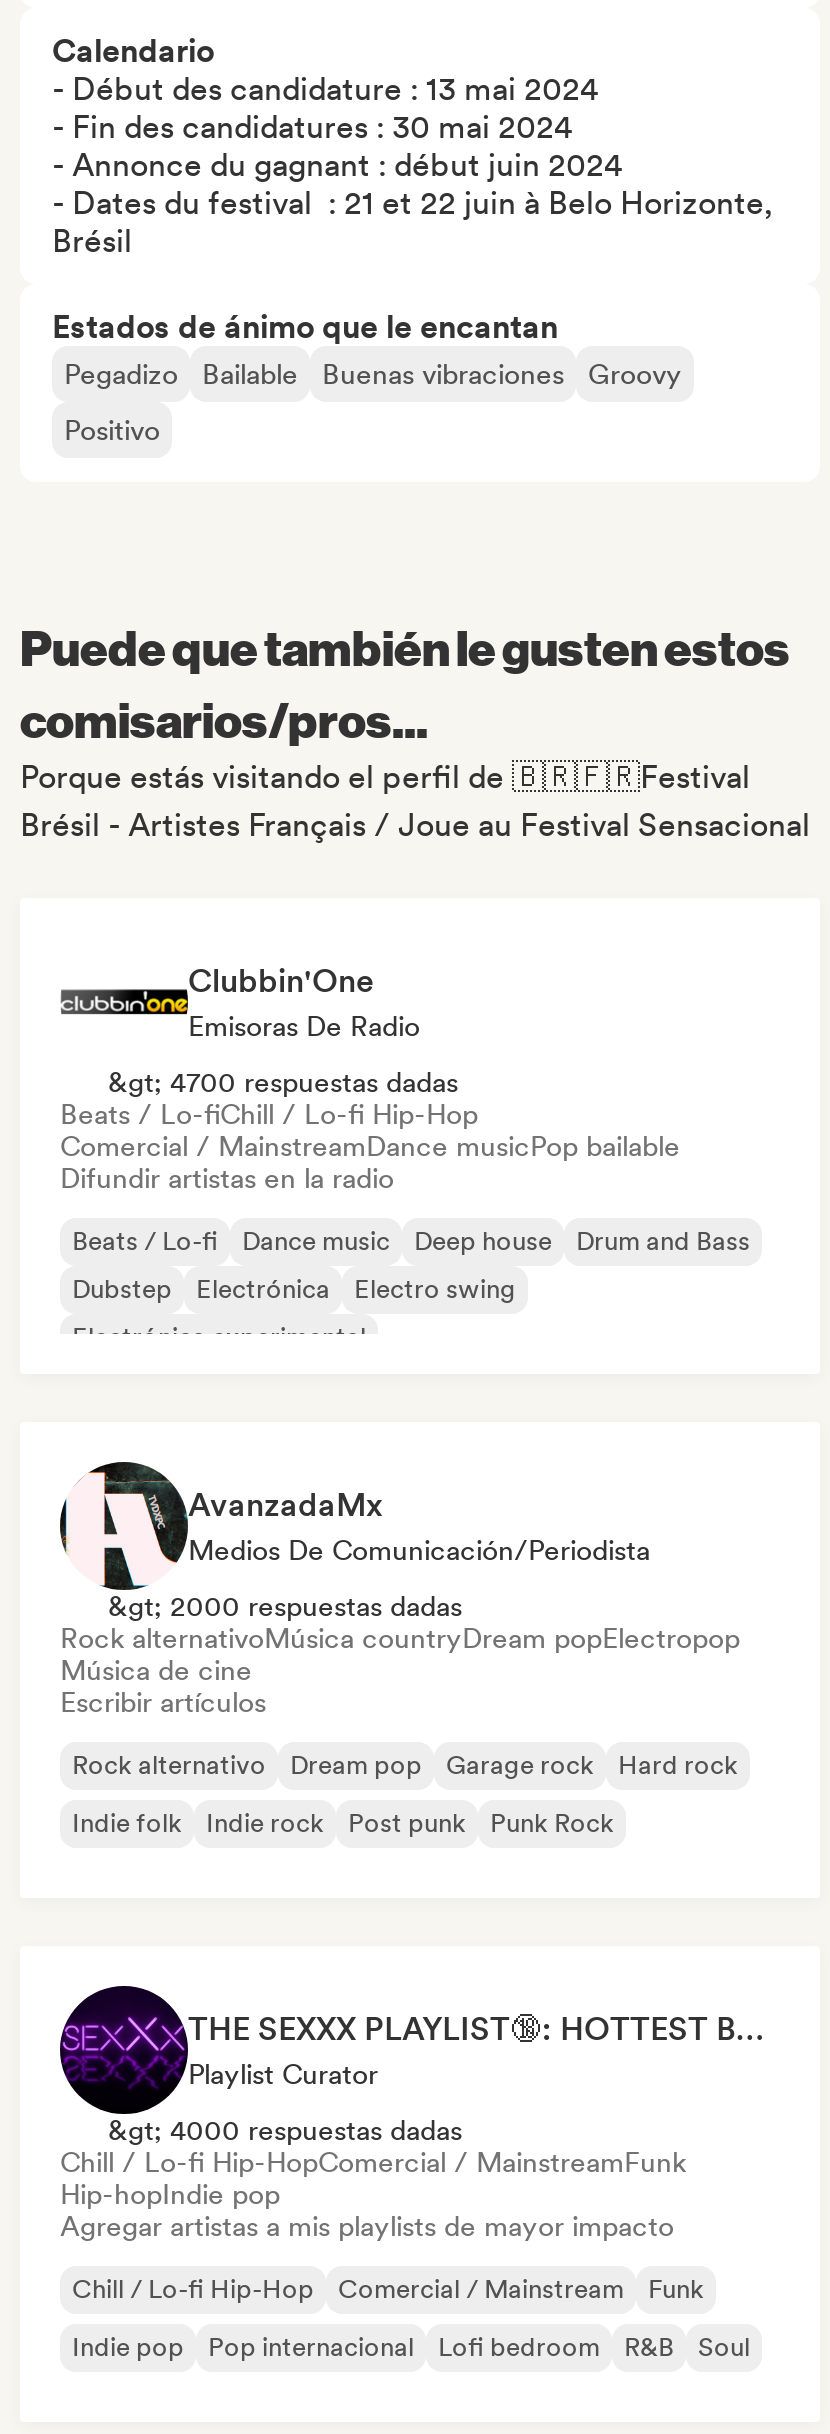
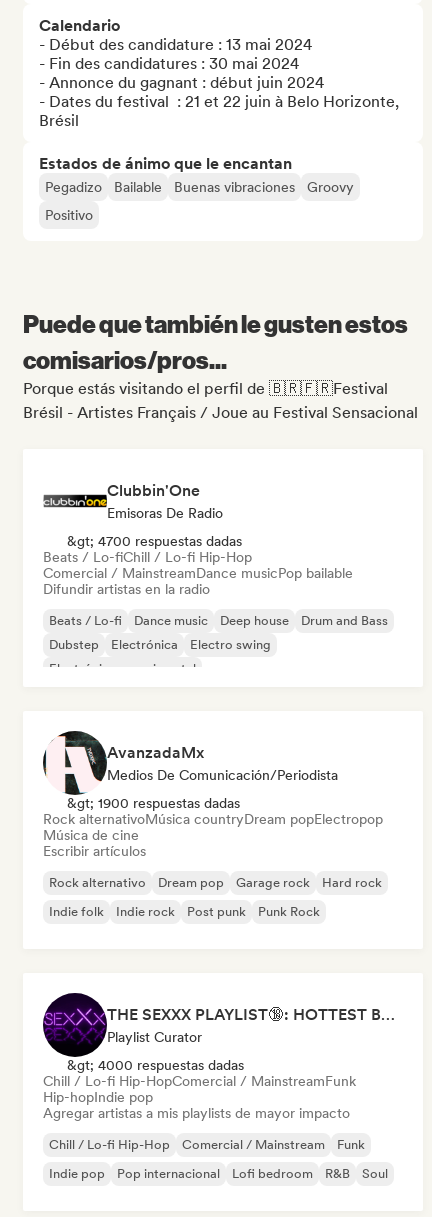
[108,1590,462,1622] &gt; 2000 respuestas dadas -> [67,795,240,811] &gt; 1900 respuestas dadas

